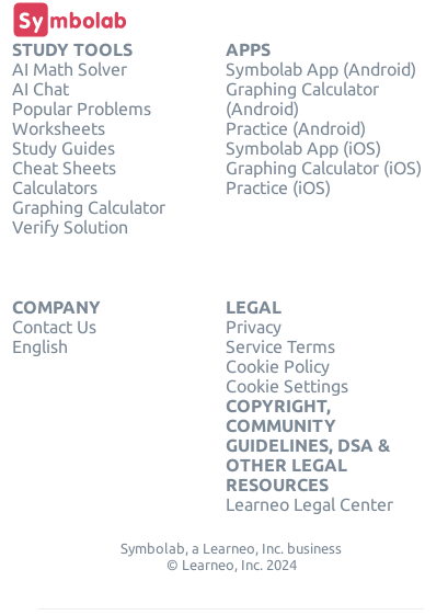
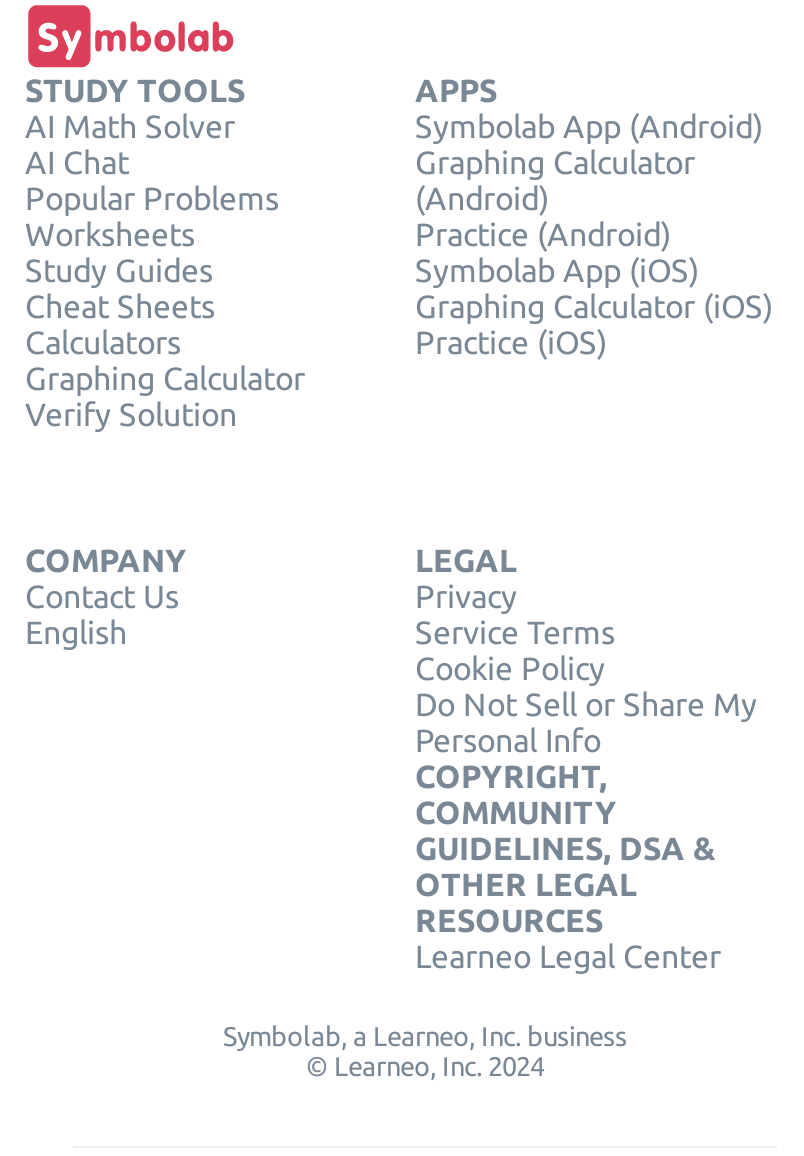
[226,377,348,396] Cookie Settings -> [415,687,757,759] Do Not Sell or Share My | Personal Info

